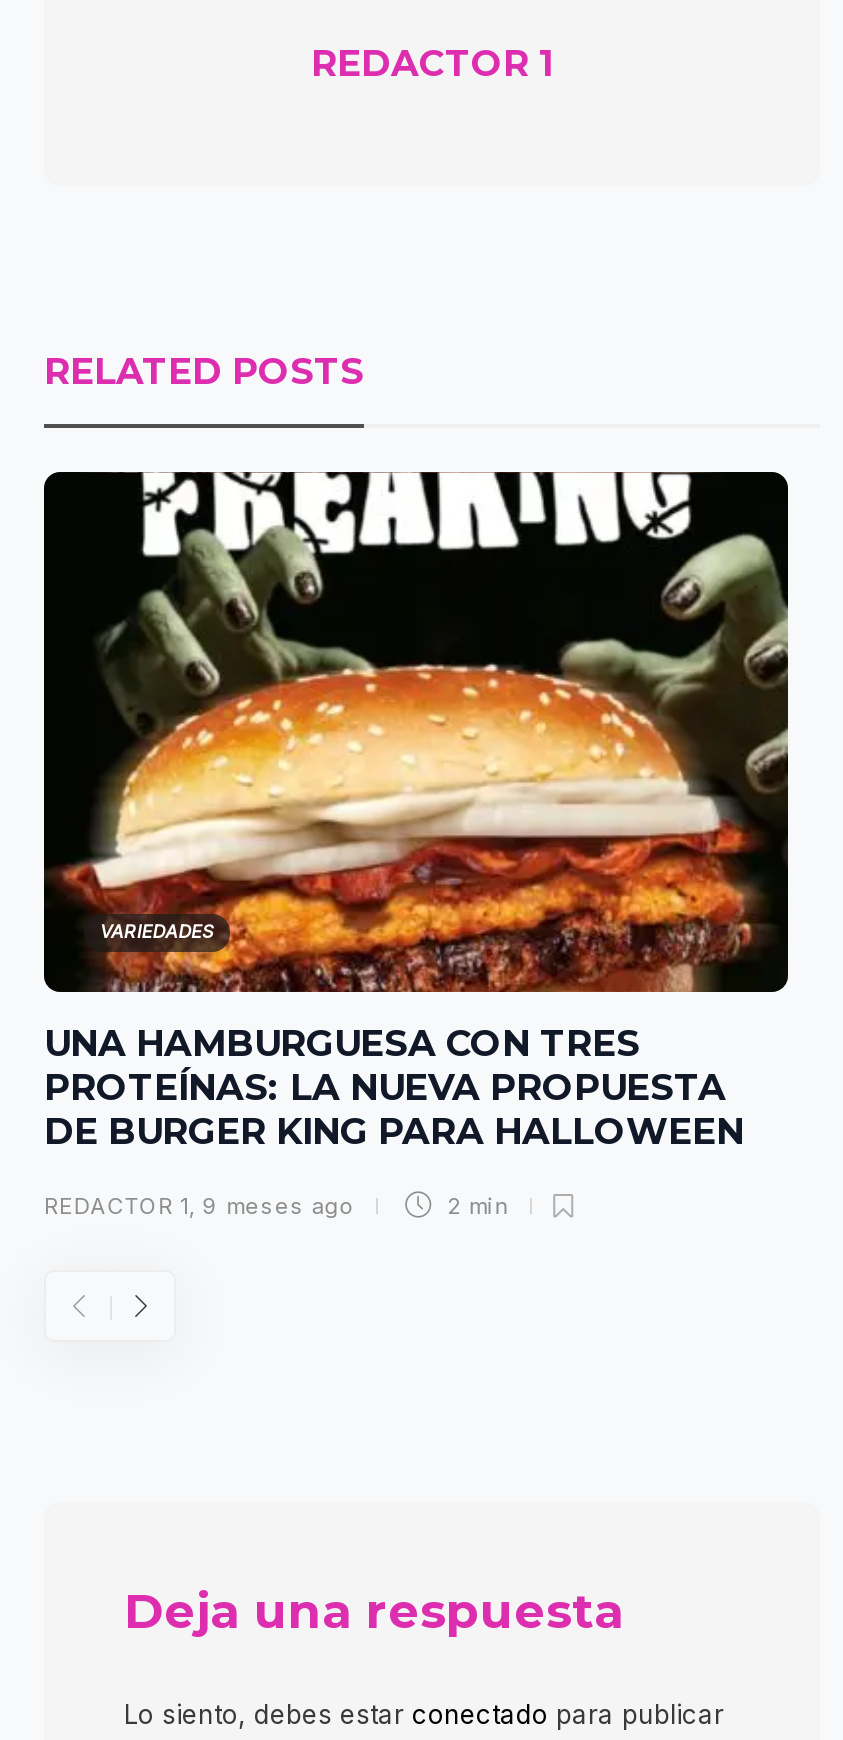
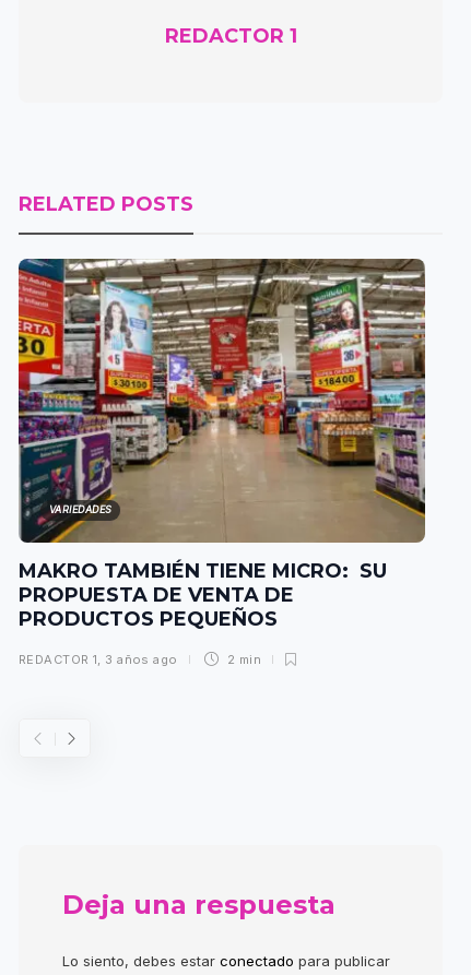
[42,470,790,1155] [image] | UNA HAMBURGUESA CON TRES | PROTEÍNAS: LA NUEVA PROPUESTA | DE BURGER KING PARA HALLOWEEN -> [17,258,426,632] [image] | MAKRO TAMBIÉN TIENE MICRO: SU | PROPUESTA DE VENTA DE | PRODUCTOS PEQUEÑOS
[44,1193,356,1221] REDACTOR 1, 9 meses ago -> [19,652,178,668] REDACTOR 1, 3 años ago

